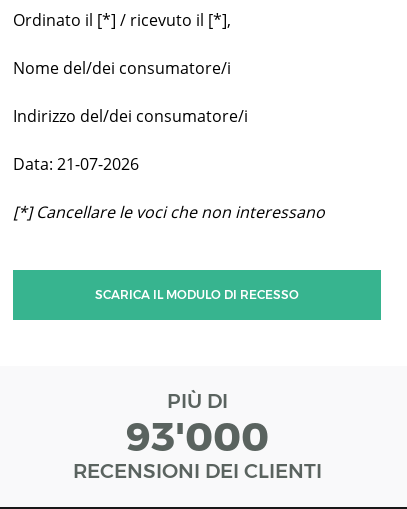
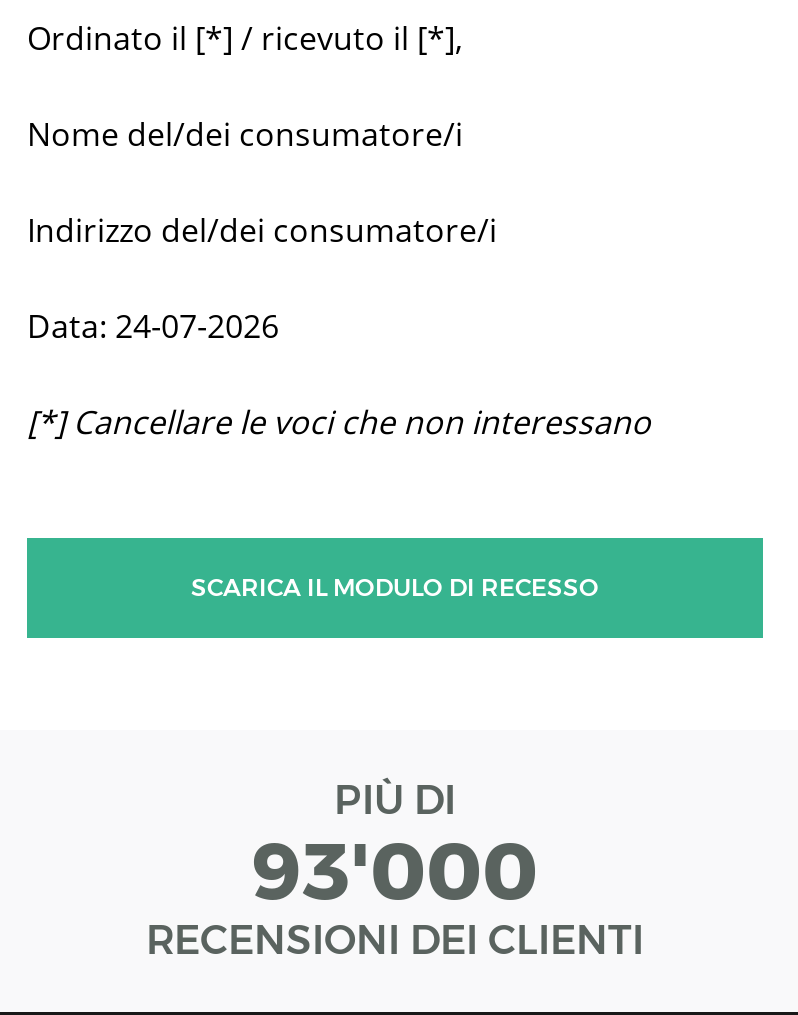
[13,153,139,175] Data: 21-07-2026 -> [27,304,279,348] Data: 24-07-2026

